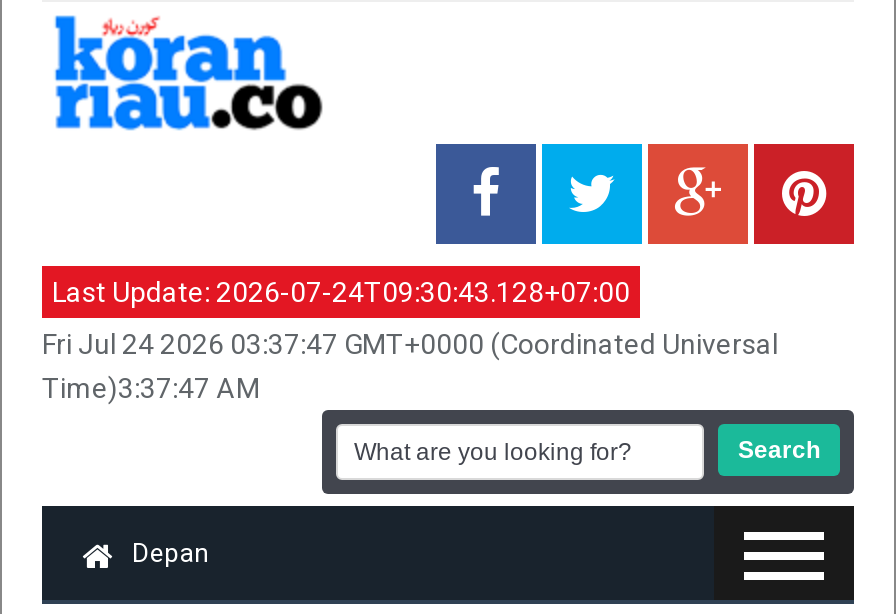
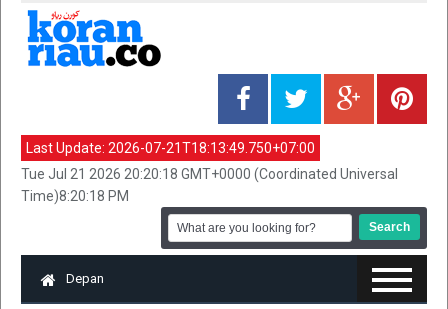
[52,276,630,308] Last Update: 2026-07-24T09:30:43.128+07:00 -> [26,140,315,156] Last Update: 2026-07-21T18:13:49.750+07:00
[42,328,778,404] Fri Jul 24 2026 03:37:47 GMT+0000 (Coordinated Universal | Time)3:37:47 AM -> [21,166,398,204] Tue Jul 21 2026 20:20:18 GMT+0000 (Coordinated Universal | Time)8:20:18 PM

